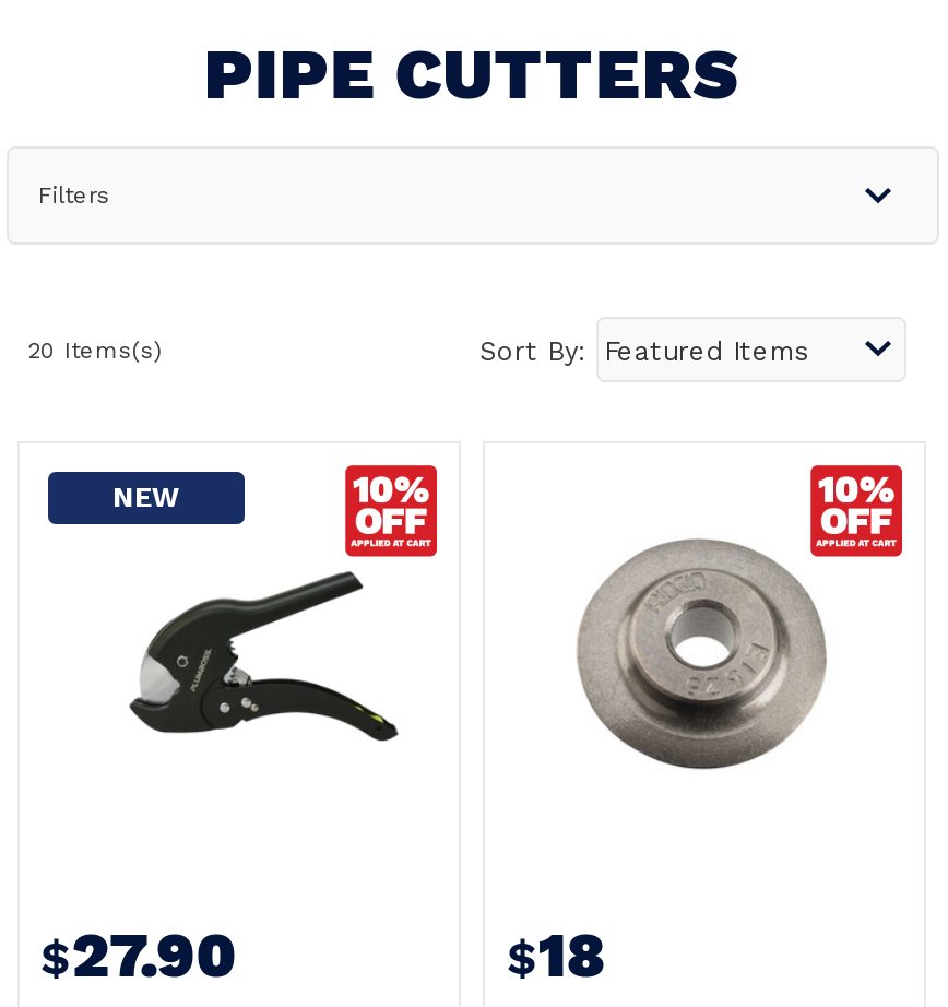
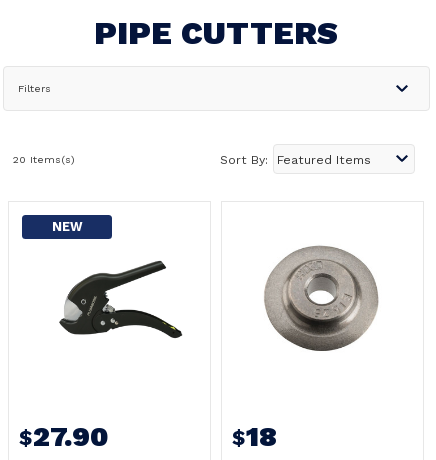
[343,463,439,559] [image] -> none
[808,463,904,559] [image] -> none

